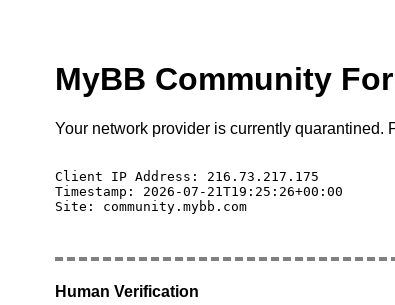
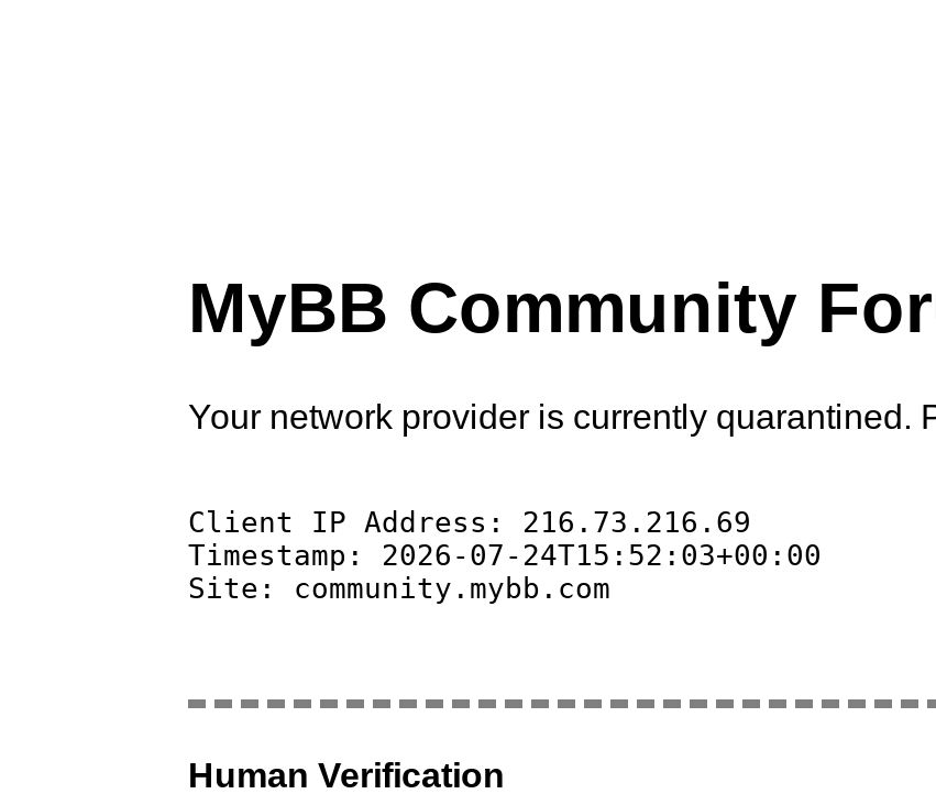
[55,169,327,184] Client IP Address: 216.73.217.175 -> [188,506,769,539] Client IP Address: 216.73.216.69
[55,184,343,199] Timestamp: 2026-07-21T19:25:26+00:00 -> [188,539,822,572] Timestamp: 2026-07-24T15:52:03+00:00

